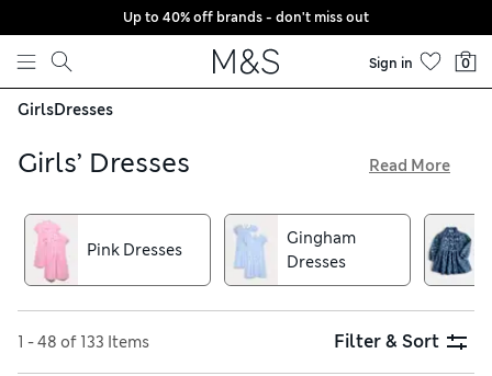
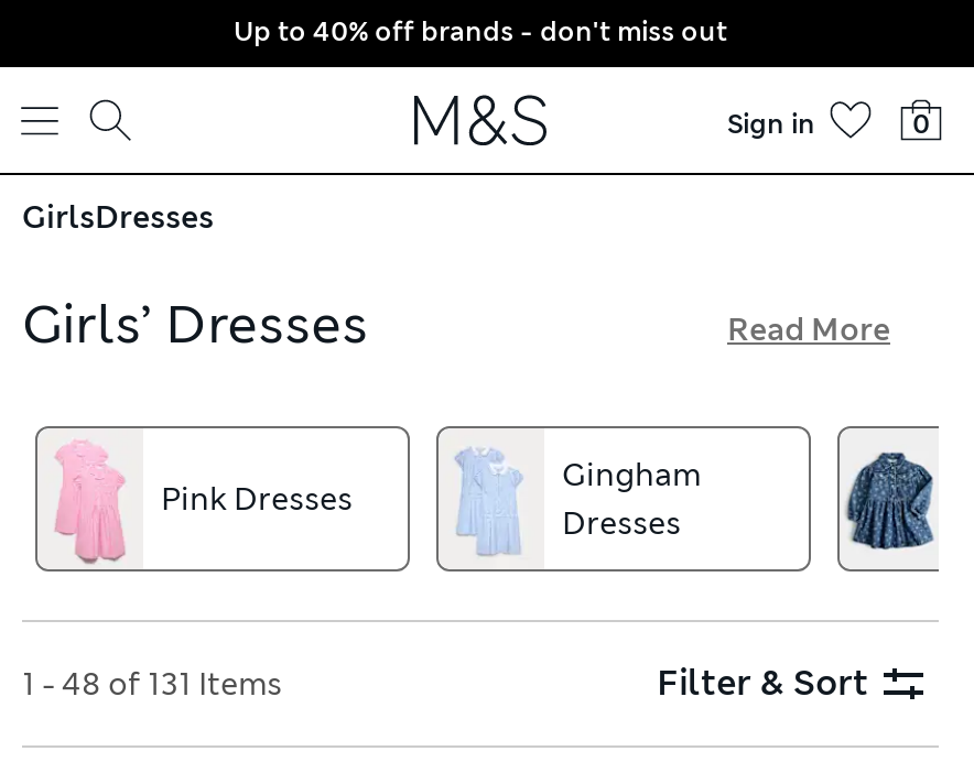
[18,332,149,351] 1 - 48 of 133 Items -> [22,663,282,703] 1 - 48 of 131 Items

